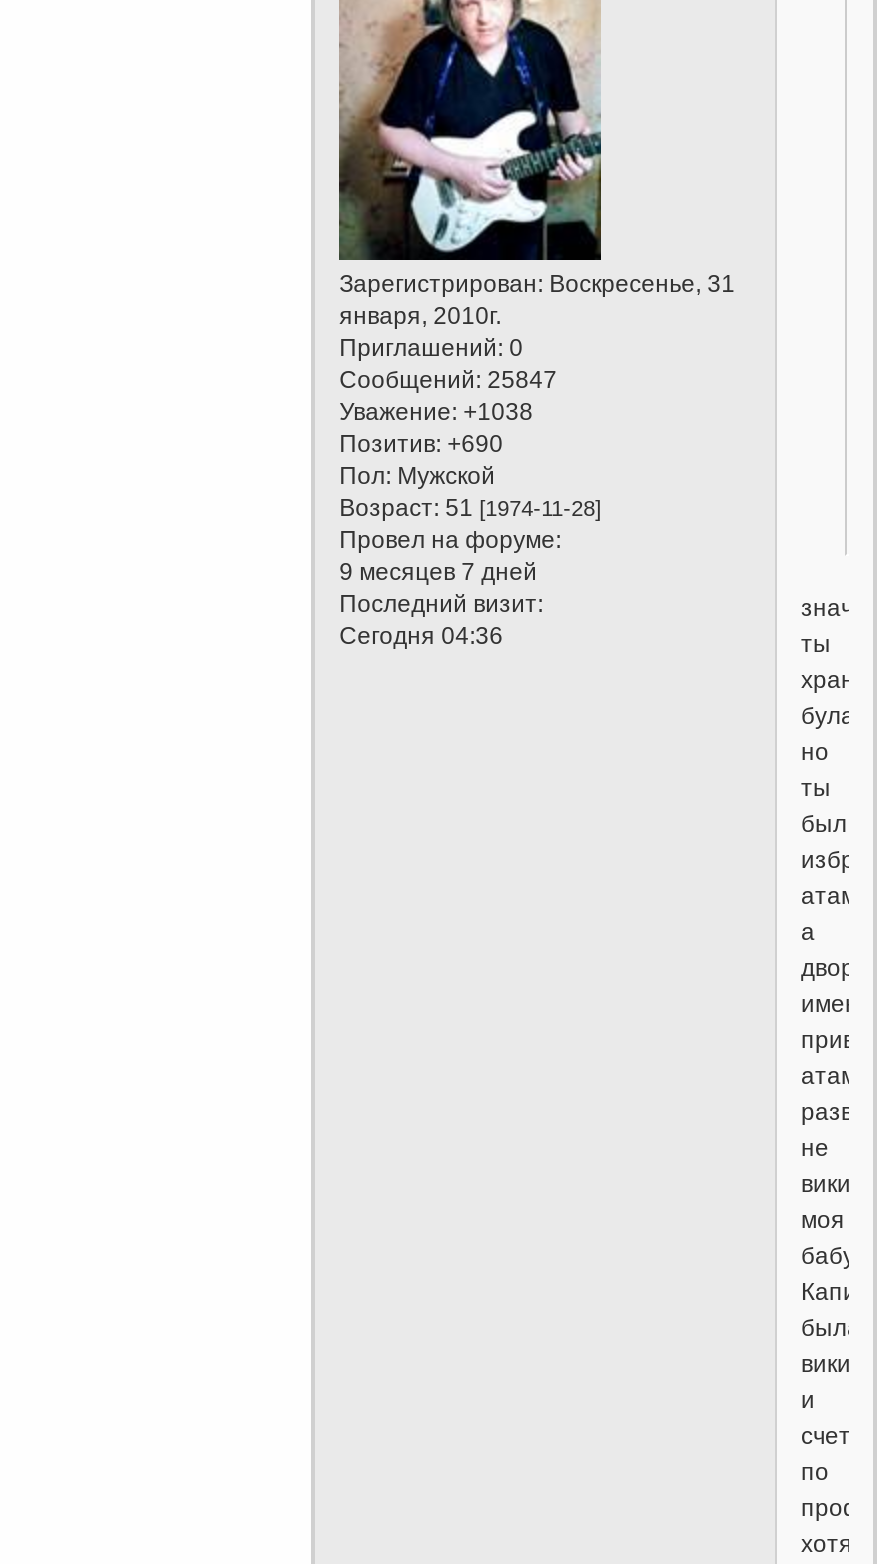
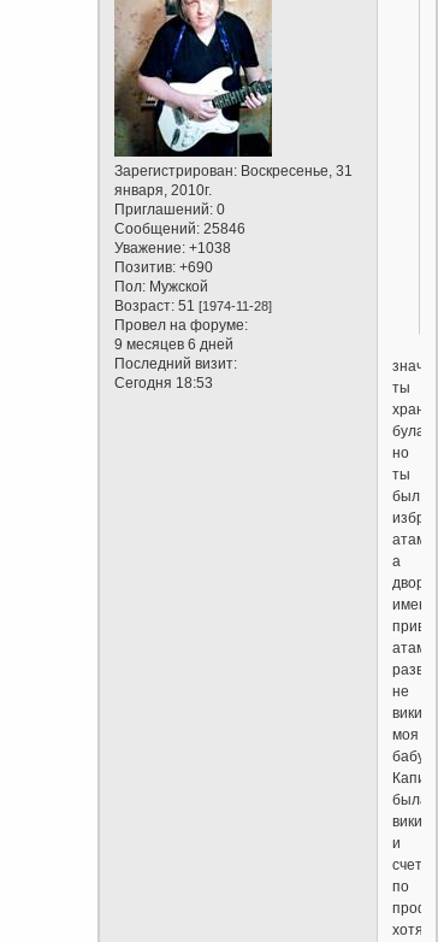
[339,366,557,394] Сообщений: 25847 -> [114,220,246,237] Сообщений: 25846
[339,558,537,586] 9 месяцев 7 дней -> [114,336,234,353] 9 месяцев 6 дней
[339,622,503,650] Сегодня 04:36 -> [114,375,213,391] Сегодня 18:53

